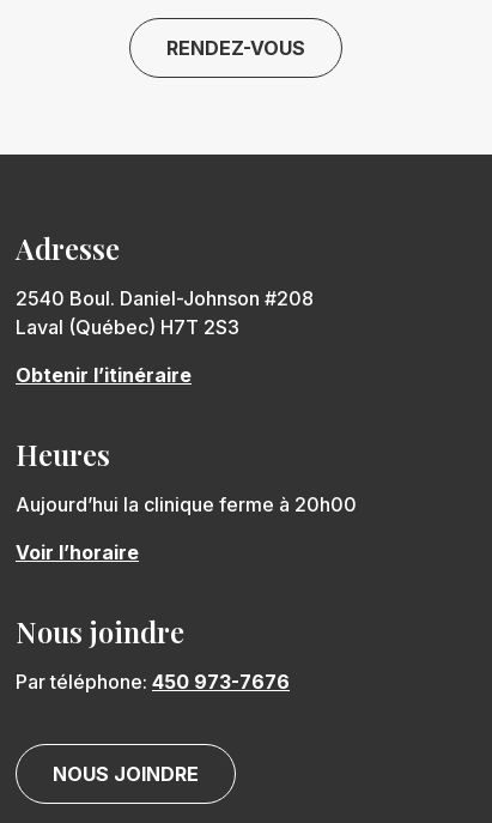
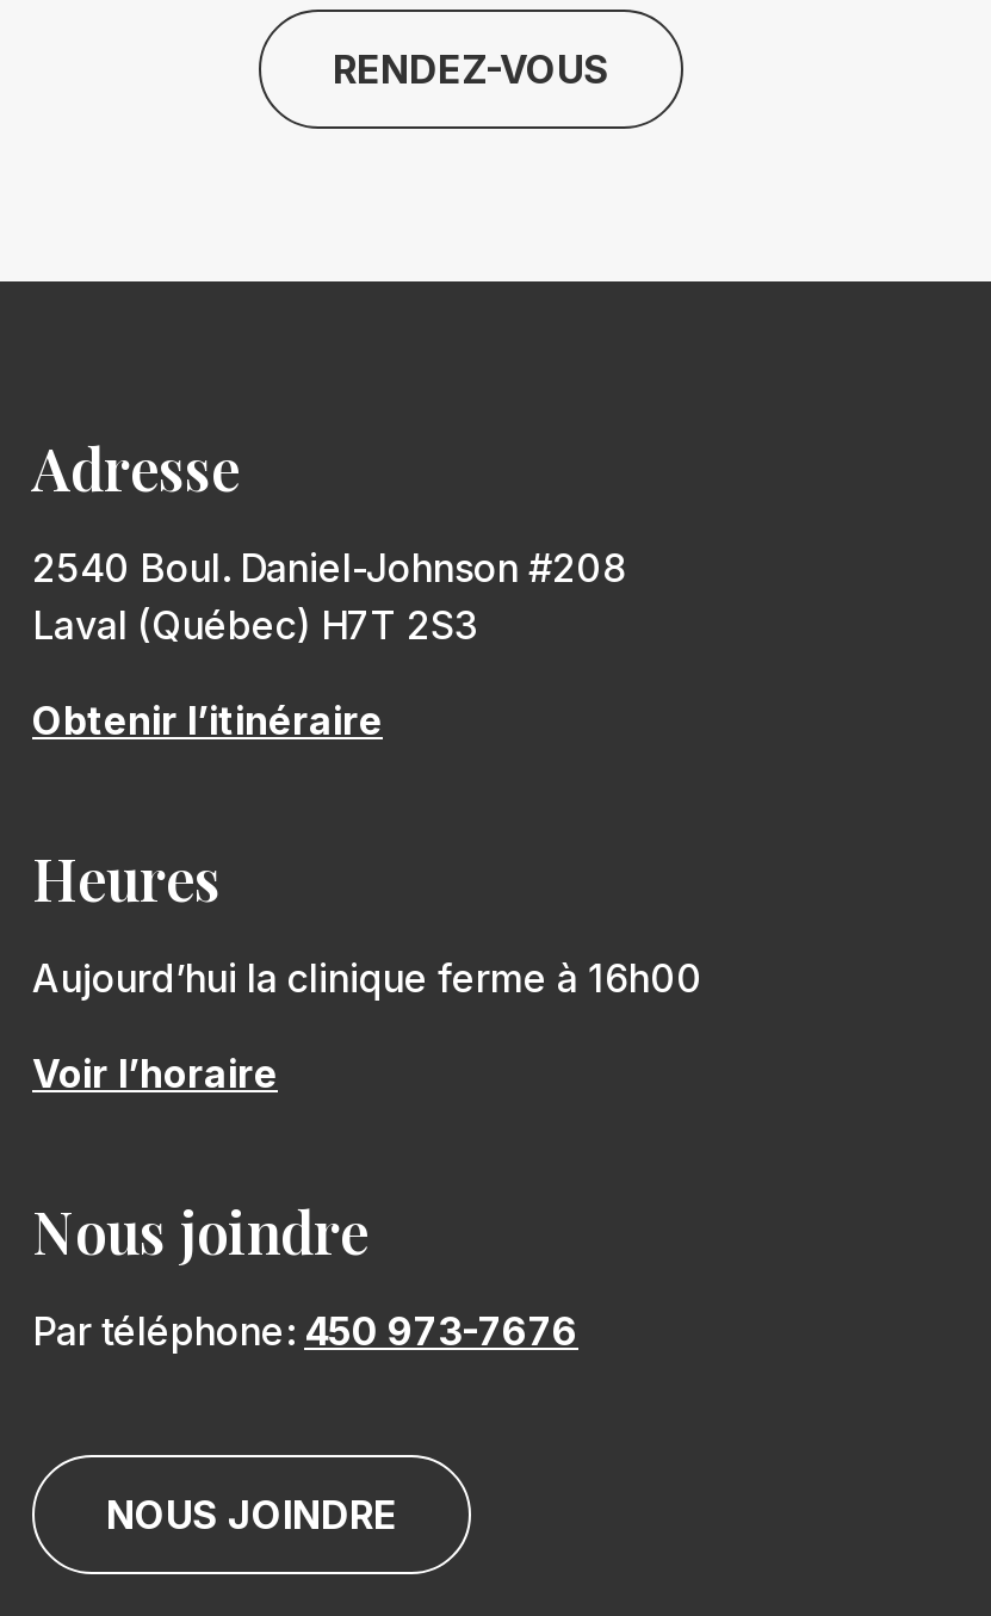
[16,493,357,517] Aujourd’hui la clinique ferme à 20h00 -> [32,955,702,1003] Aujourd’hui la clinique ferme à 16h00

